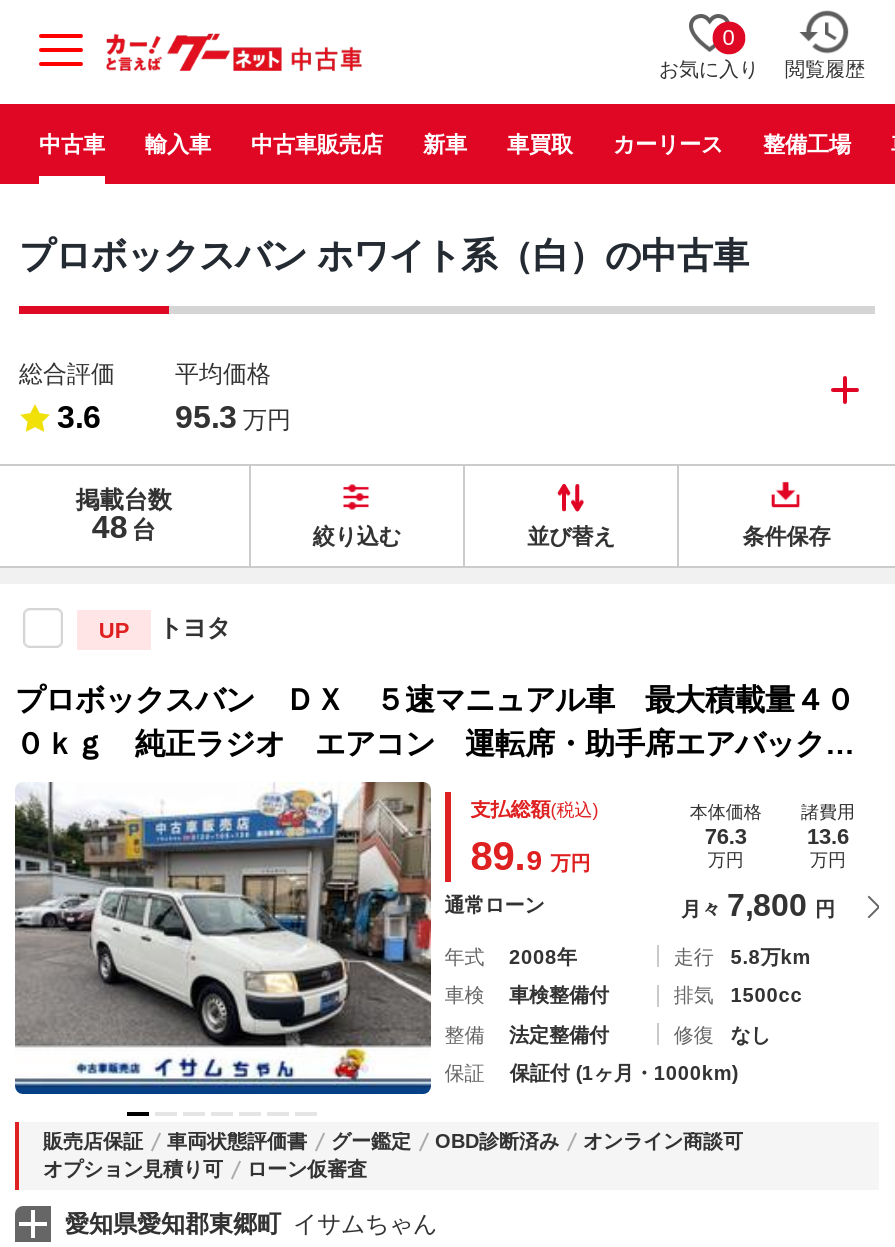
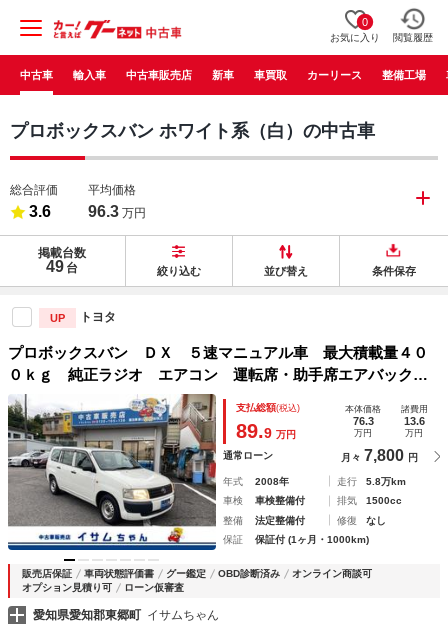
[175,400,291,434] 95.3万円 -> [88,203,146,220] 96.3万円
[92,510,156,544] 48 台 -> [46,258,78,275] 49 台

